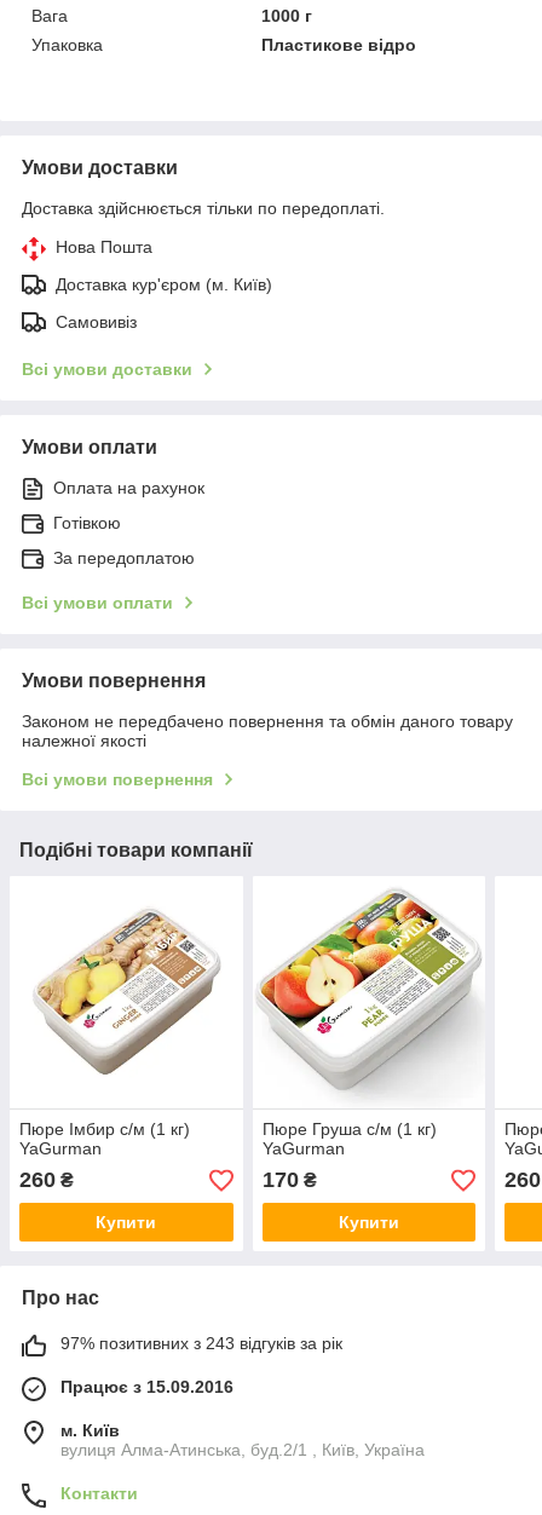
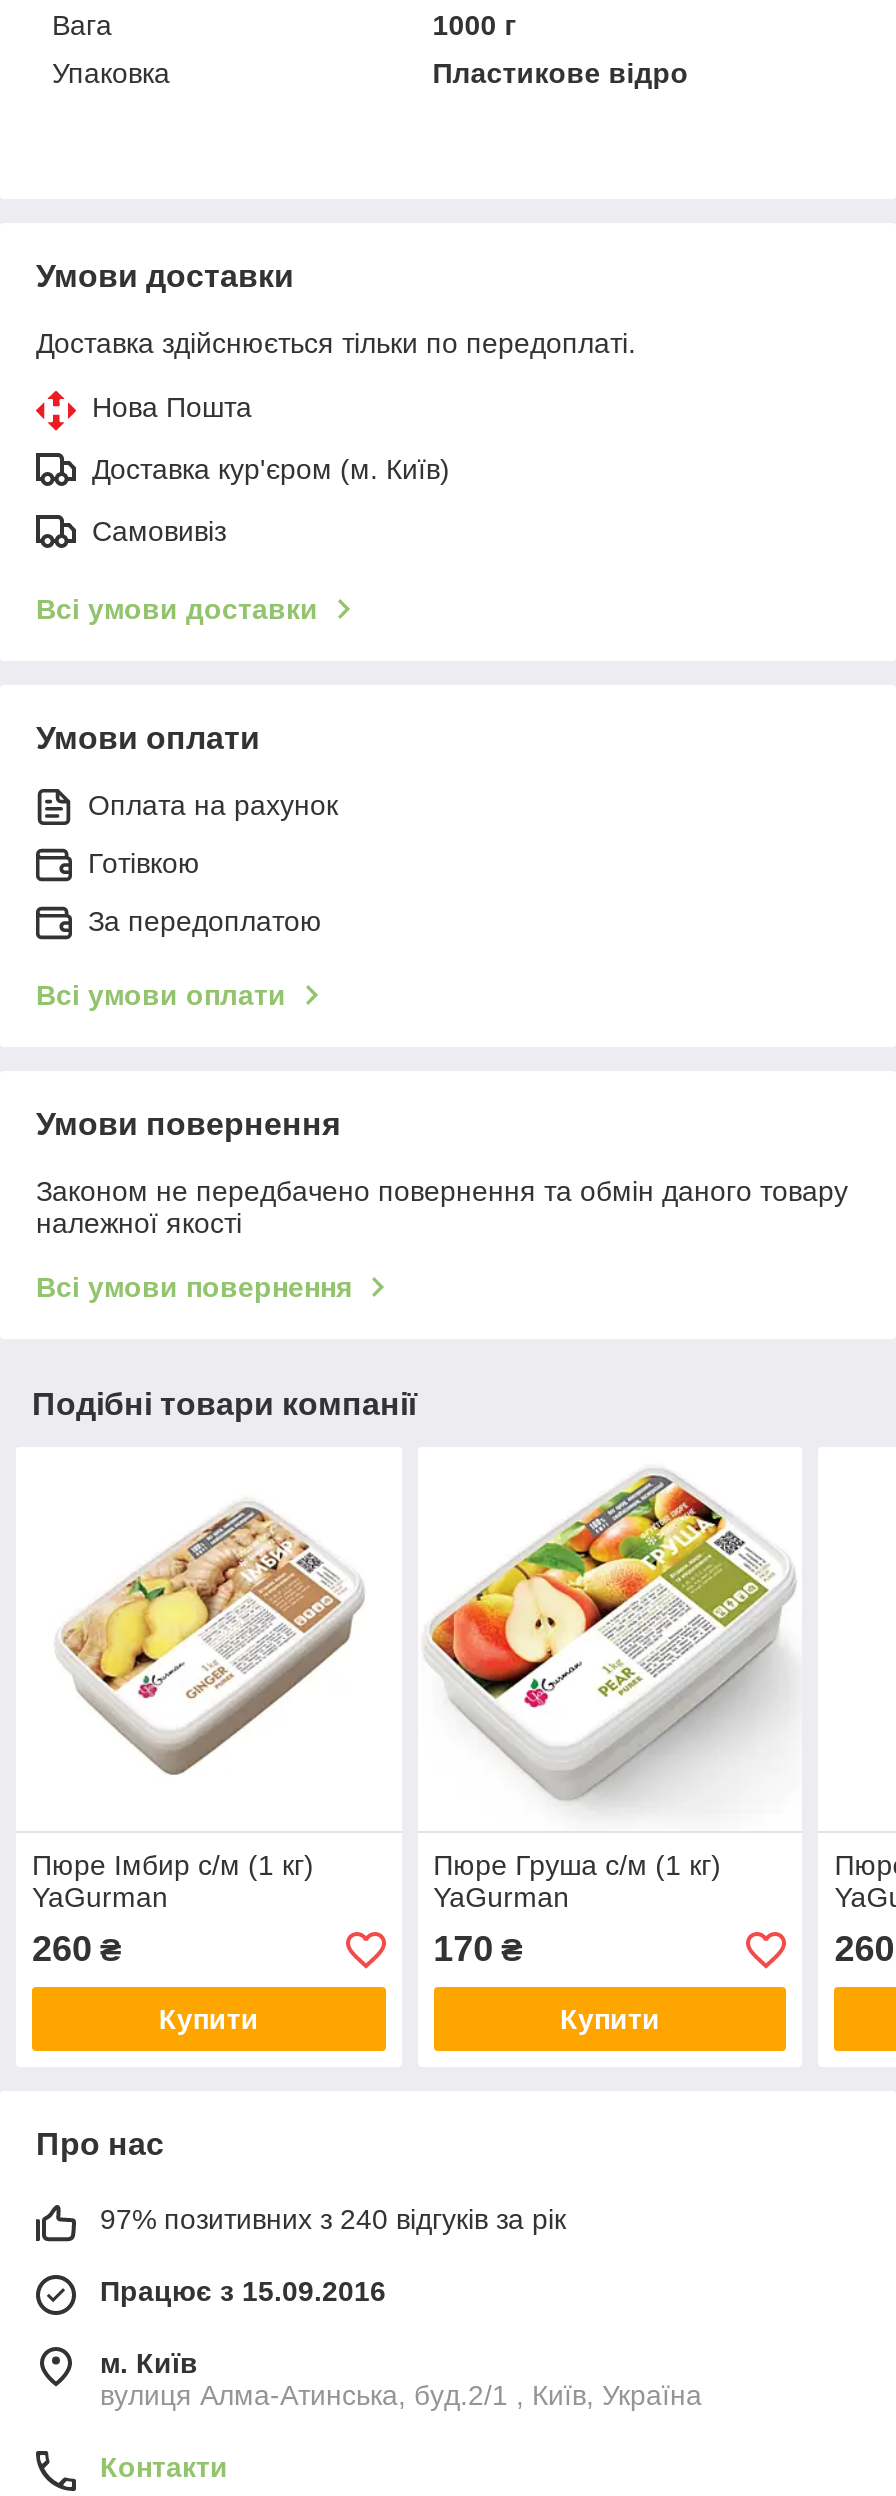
[60,1334,342,1353] 97% позитивних з 243 відгуків за рік -> [100,2204,566,2236] 97% позитивних з 240 відгуків за рік

